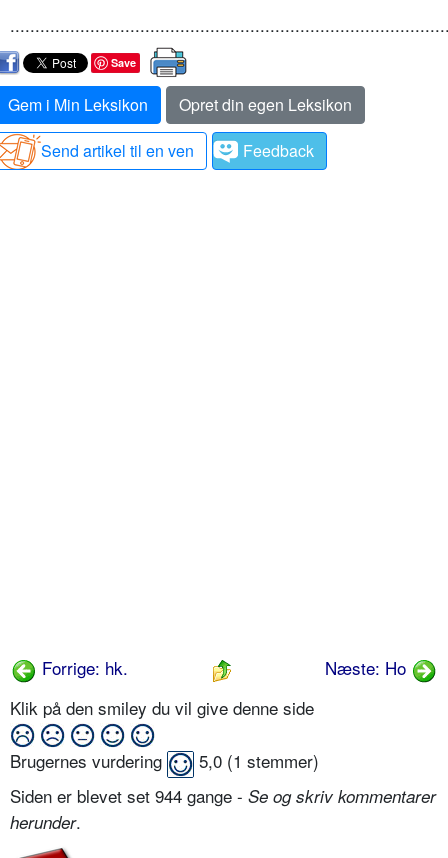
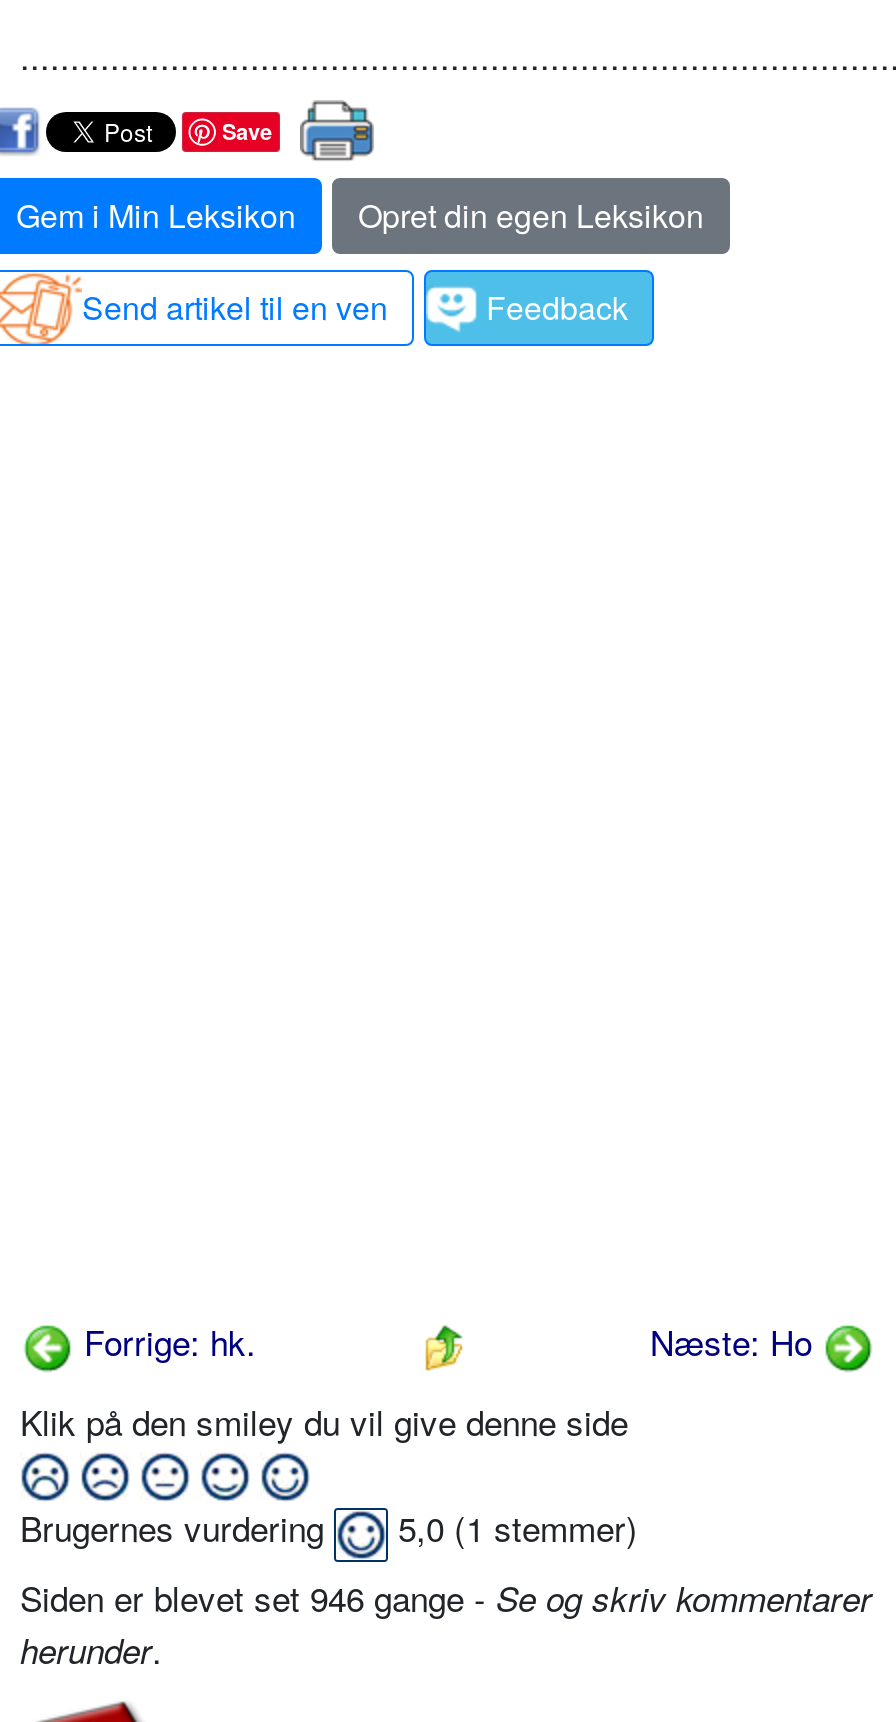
[10,782,436,807] Siden er blevet set 944 gange - Se og skriv kommentarer -> [20,1571,872,1621] Siden er blevet set 946 gange - Se og skriv kommentarer

